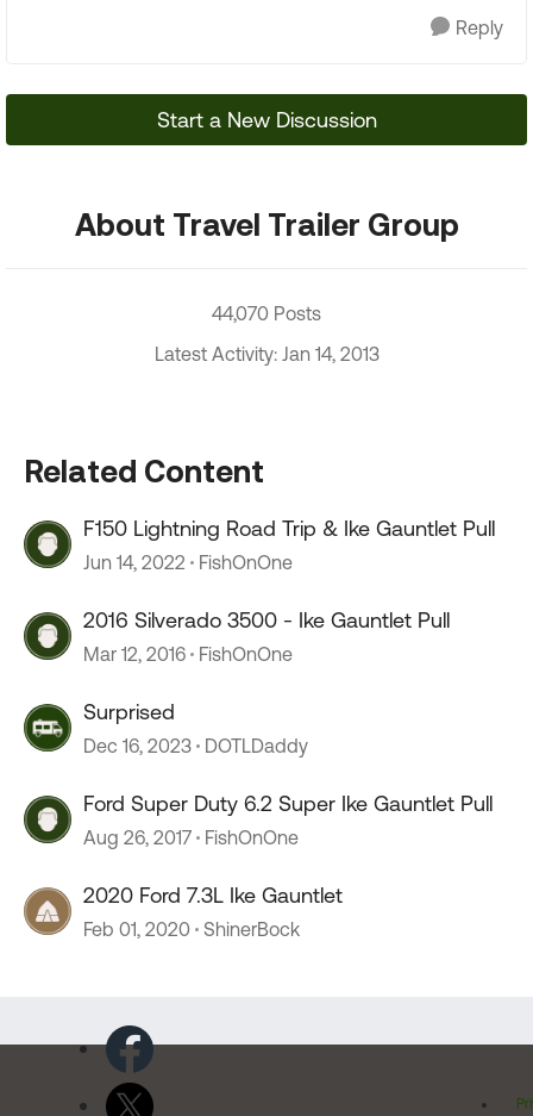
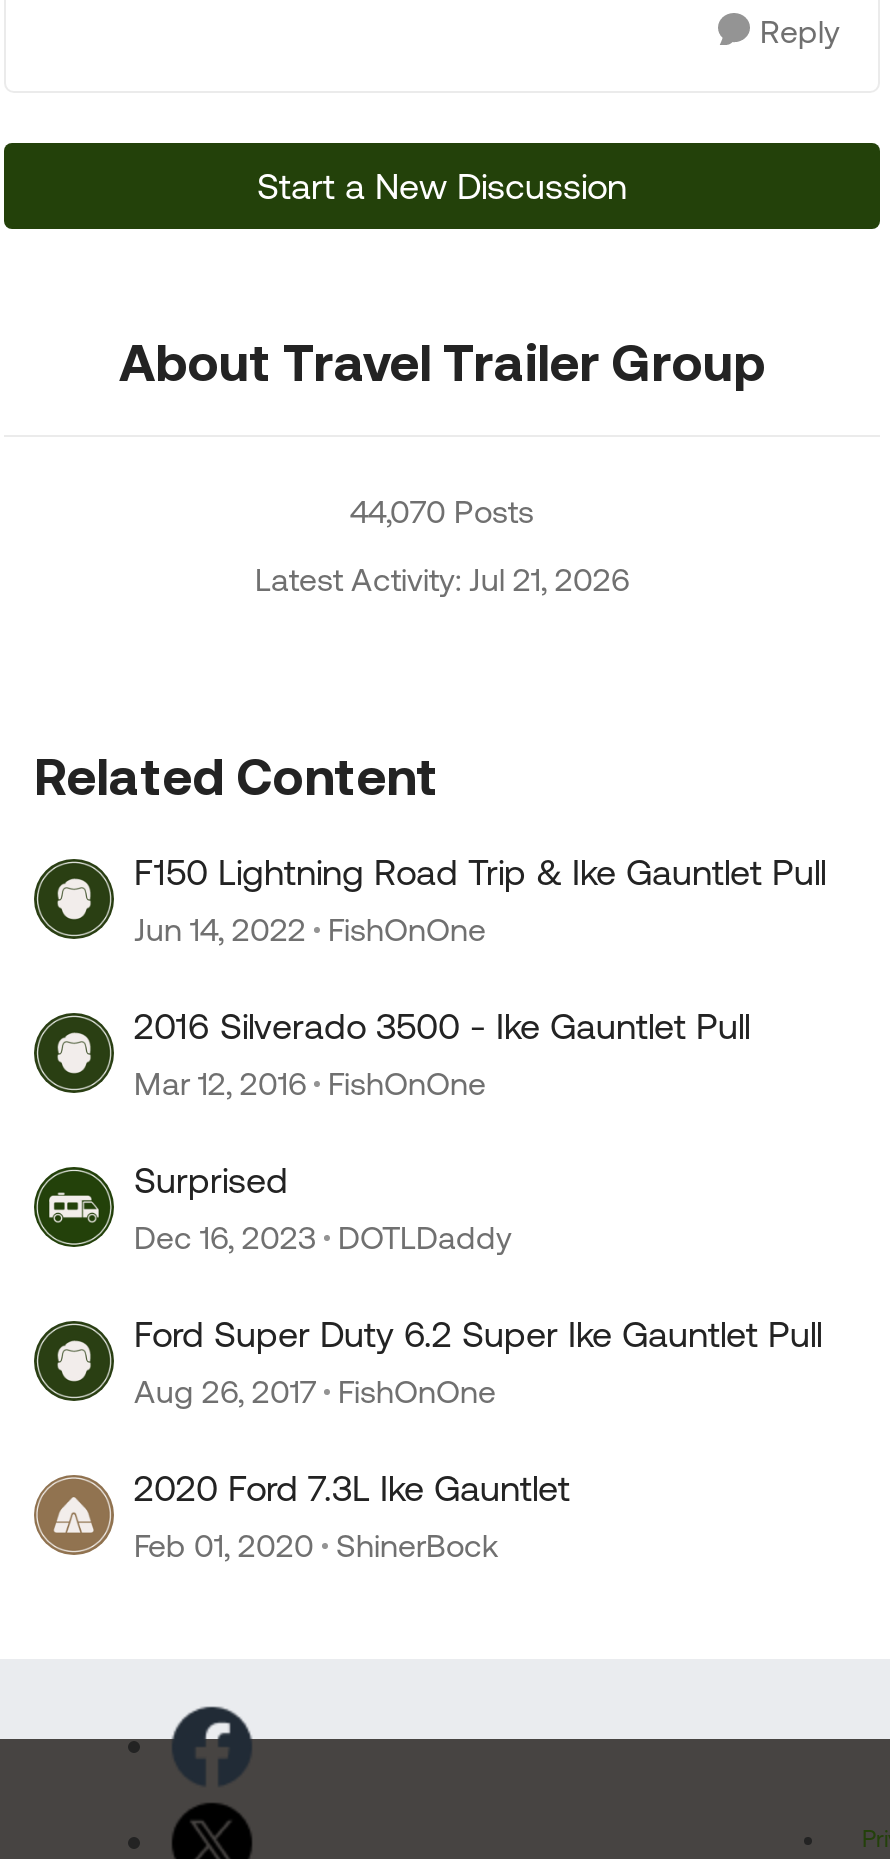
[154,343,379,364] Latest Activity: Jan 14, 2013 -> [255,561,629,597] Latest Activity: Jul 21, 2026

